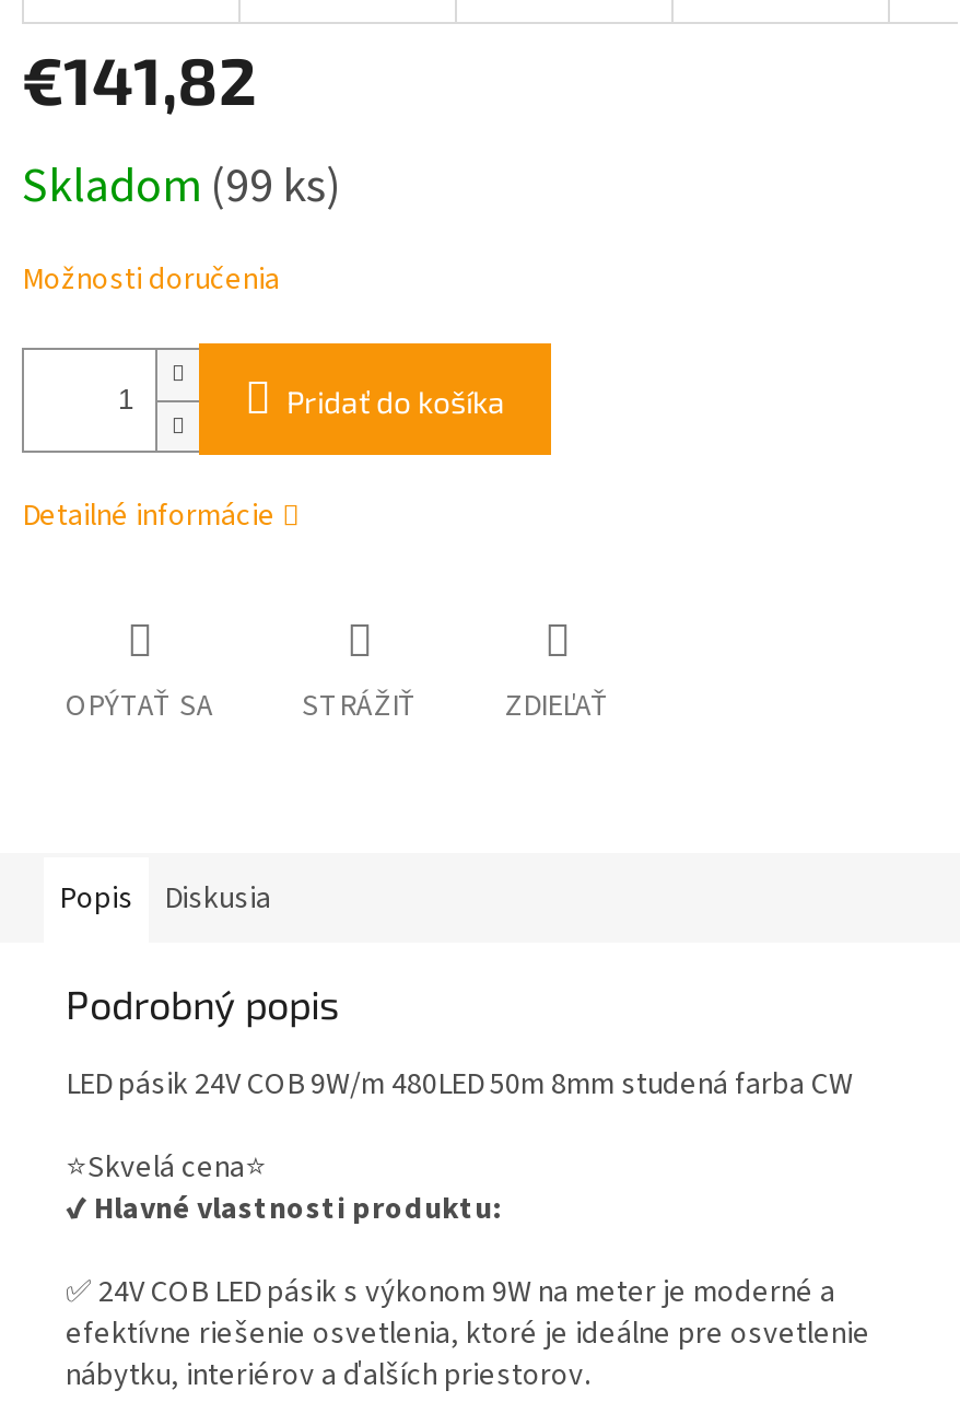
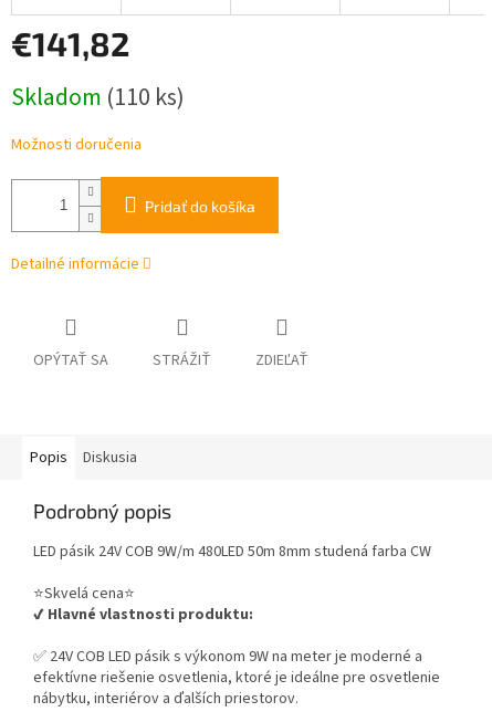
[22,152,341,222] Skladom (99 ks) -> [11,80,185,115] Skladom (110 ks)

